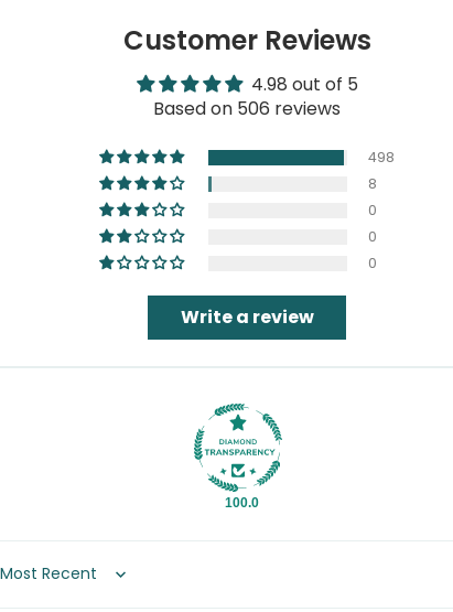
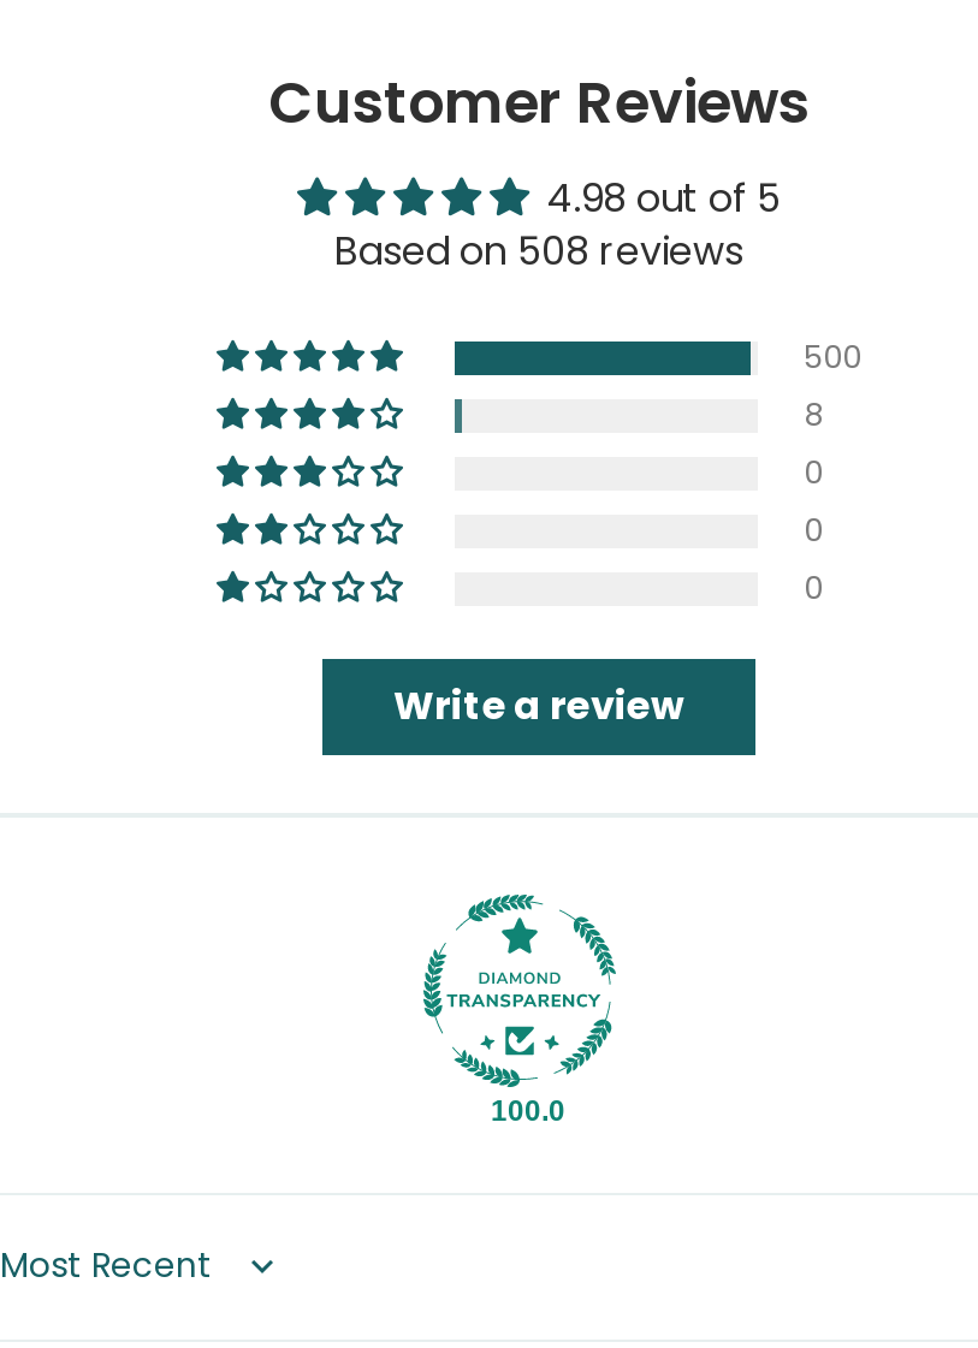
[153,96,341,121] Based on 506 reviews -> [334,223,743,278] Based on 508 reviews
[368,148,395,167] 498 -> [804,337,861,378] 500

